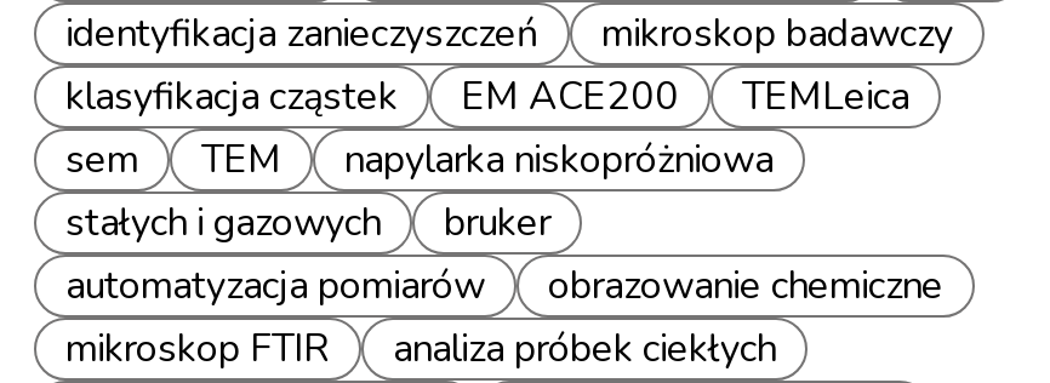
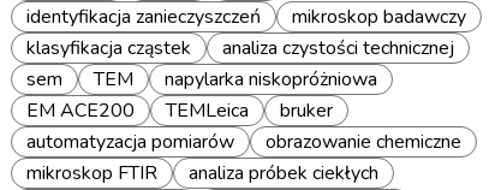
moved [461,70,909,124] -> [26,97,249,124]: EM ACE200 | TEMLeica
none -> [222,35,454,61] analiza czystości technicznej
[65,196,381,250] stałych i gazowych -> none

